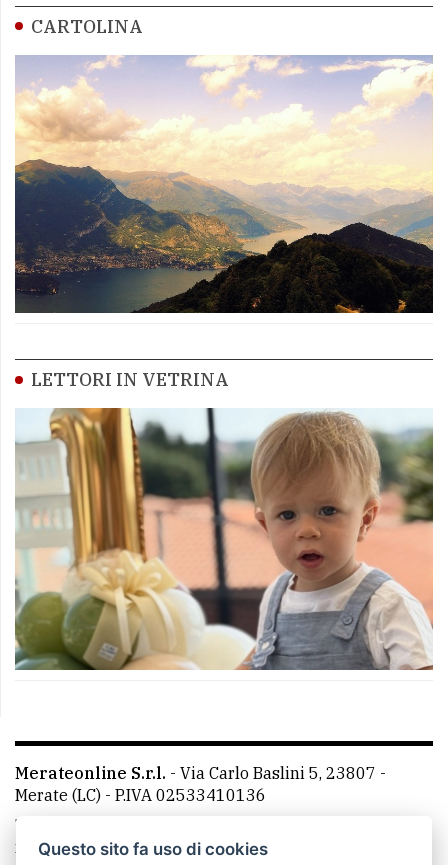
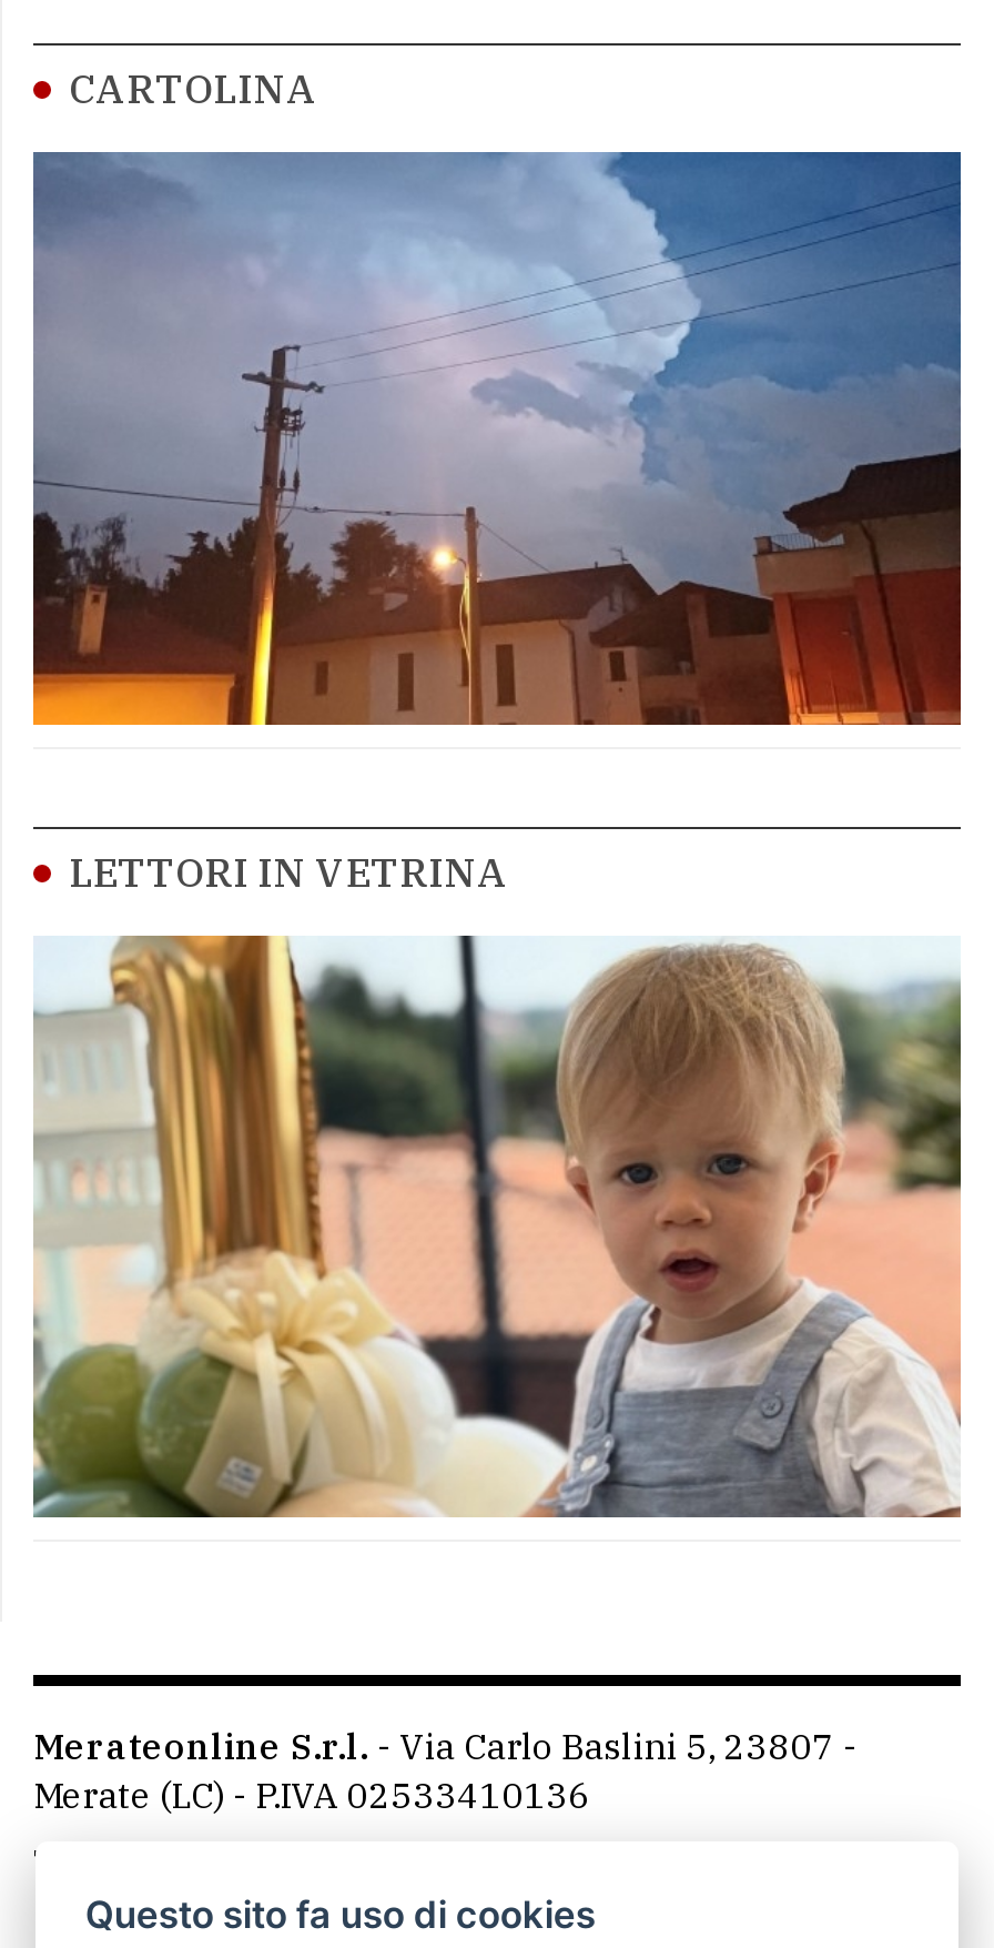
[14,54,434,314] [image] -> [31,149,963,726] [image]

